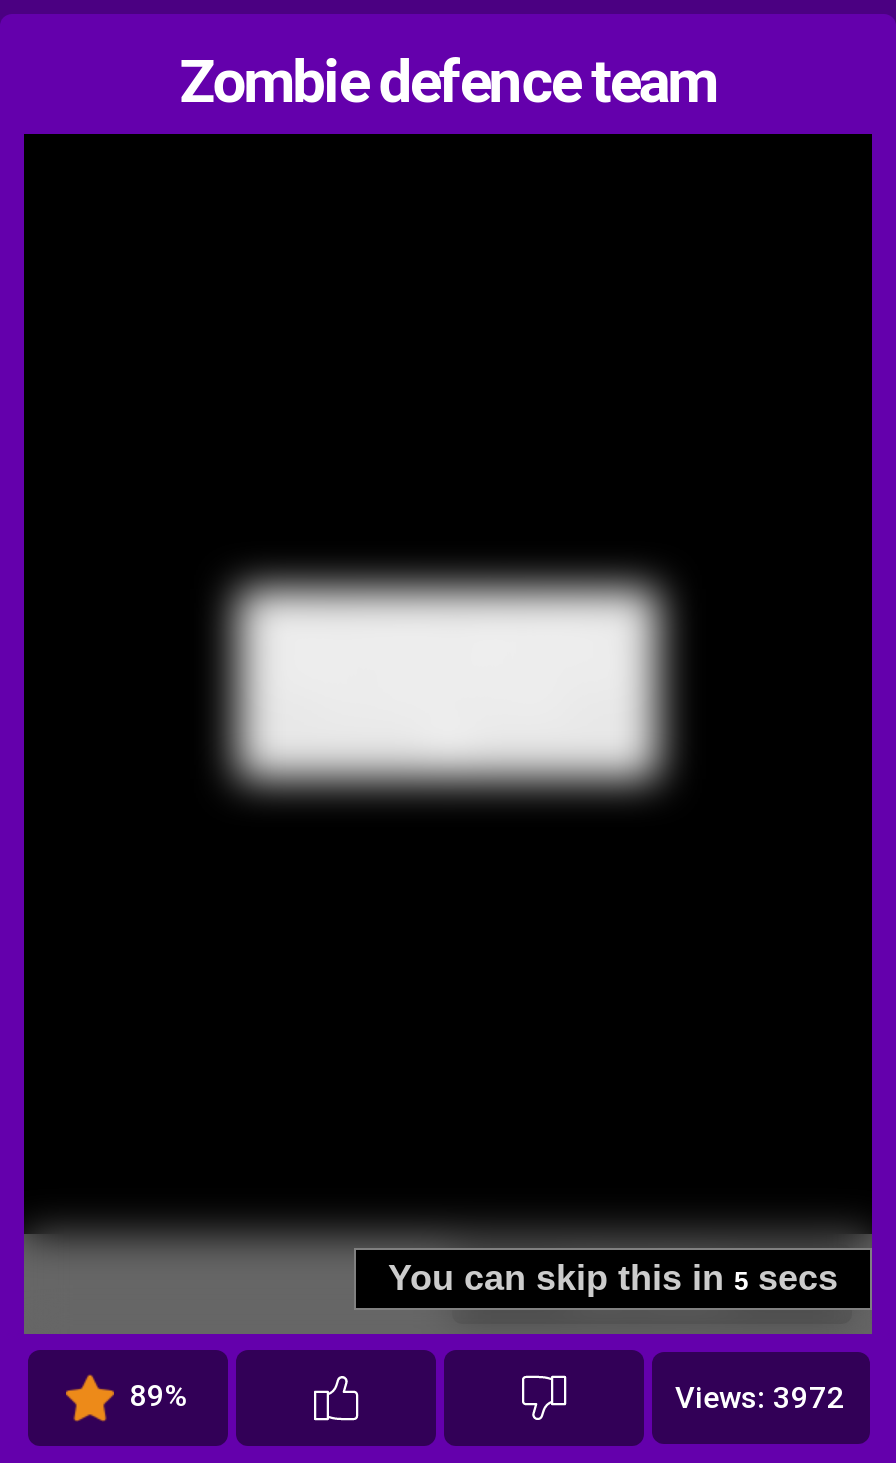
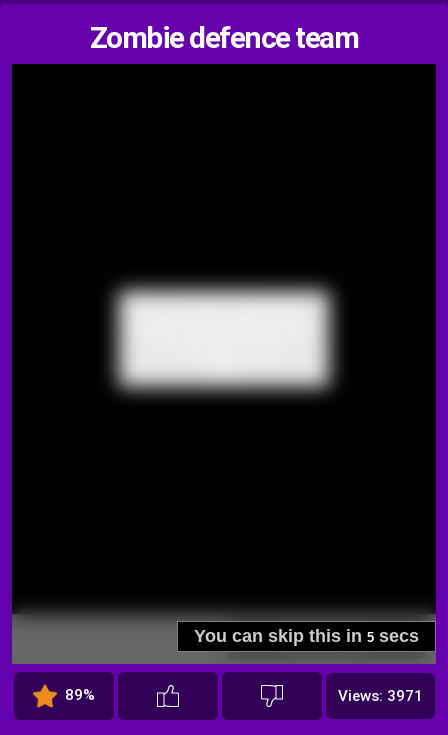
[675,1380,845,1416] Views: 3972 -> [337,687,422,705] Views: 3971

